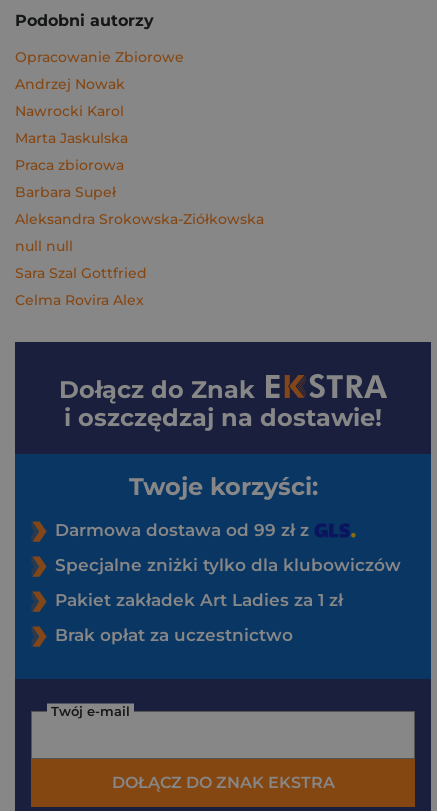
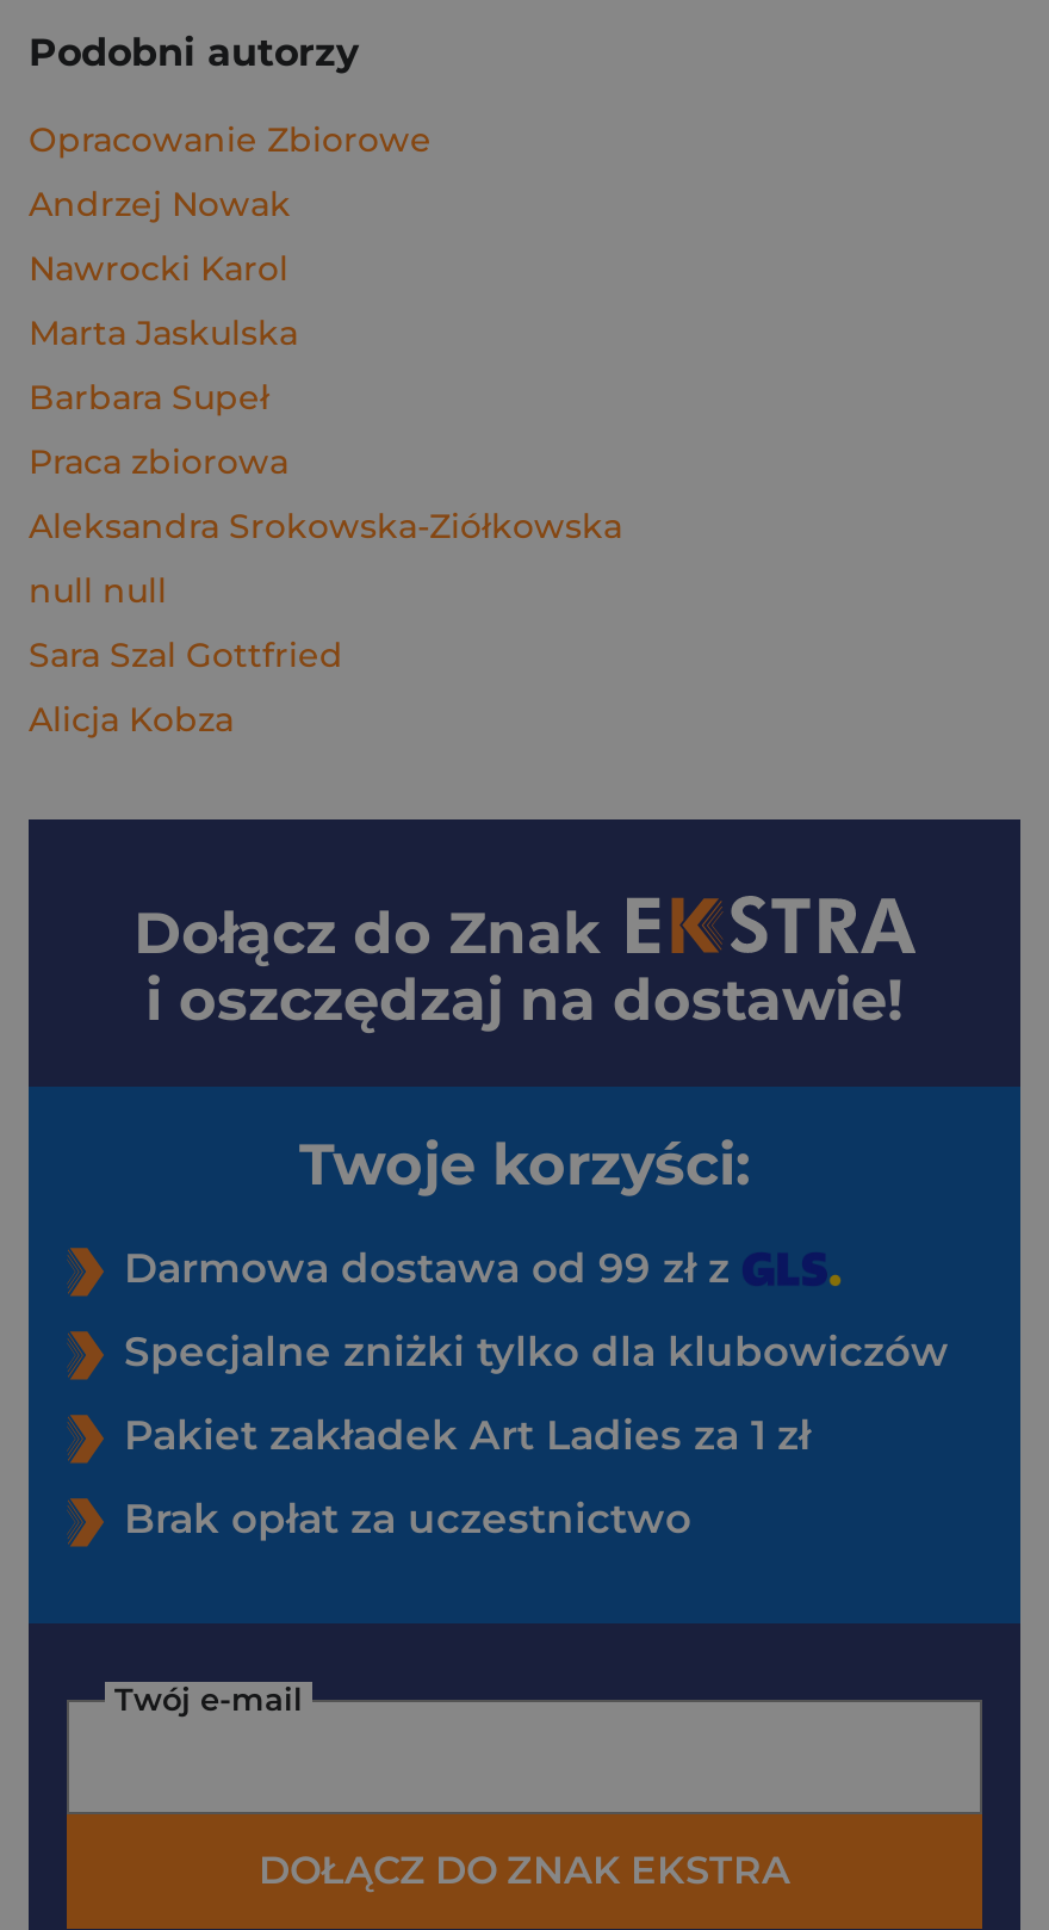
moved [15,156,124,174] -> [29,440,288,483]: Praca zbiorowa
moved [15,183,116,201] -> [29,376,269,419]: Barbara Supeł
[15,291,144,309] Celma Rovira Alex -> [29,698,234,741] Alicja Kobza

